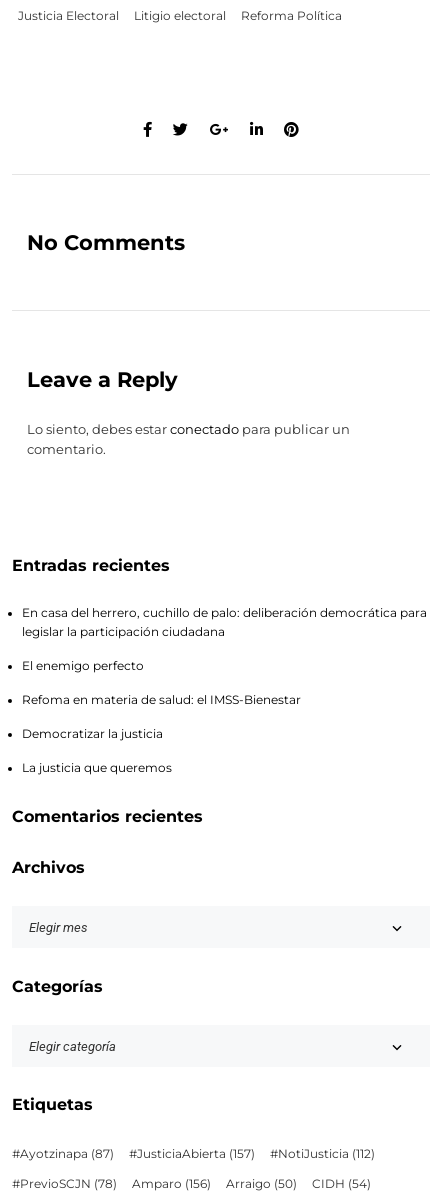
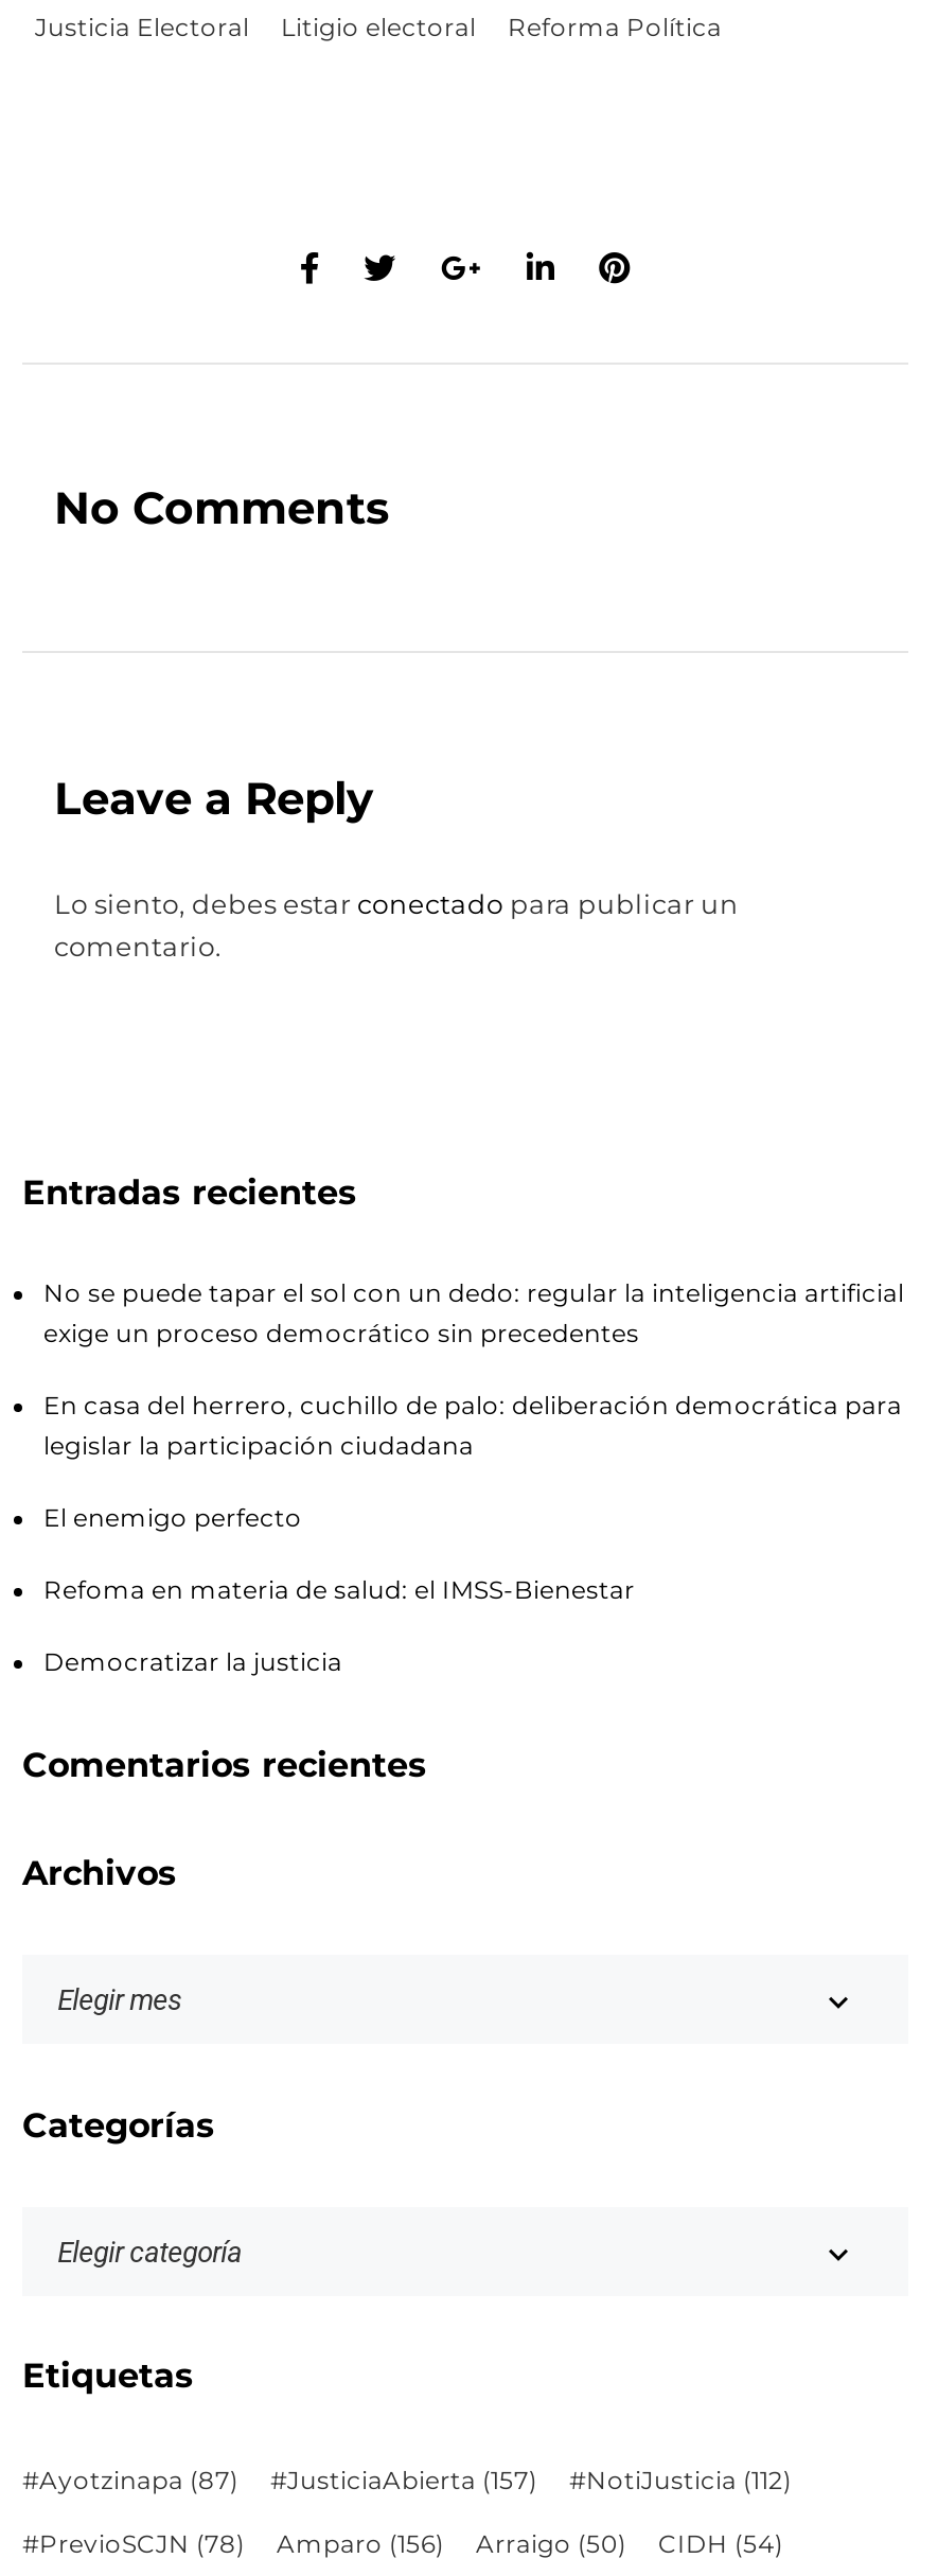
none -> [43,1279,904,1349] No se puede tapar el sol con un dedo: regular la inteligencia artificial | exige un proceso democrático sin precedentes
moved [22,606,427,741] -> [43,1391,902,1677]: En casa del herrero, cuchillo de palo: deliberación democrática para | legislar la participación ciudadana | El enemigo perfecto | Refoma en materia de salud: el IMSS-Bienestar | Democratizar la justicia
[22,761,172,775] La justicia que queremos -> none

